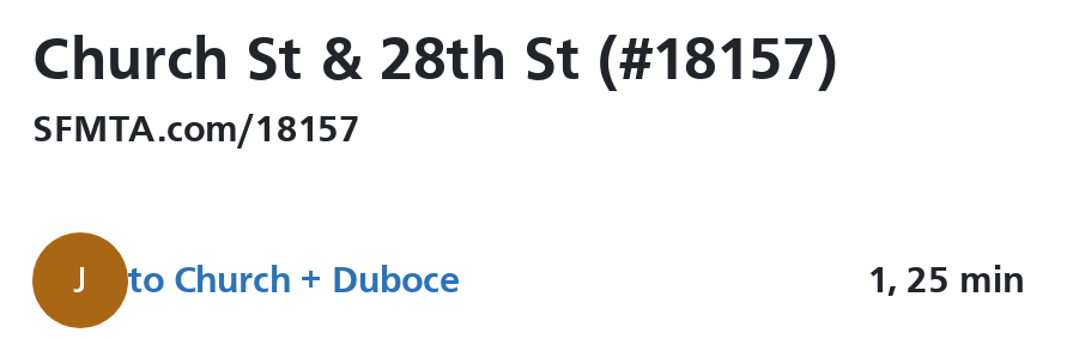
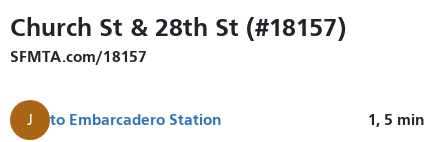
[128,257,1033,302] to Church + Duboce | 1, 25 min -> [50,110,428,129] to Embarcadero Station | 1, 5 min

